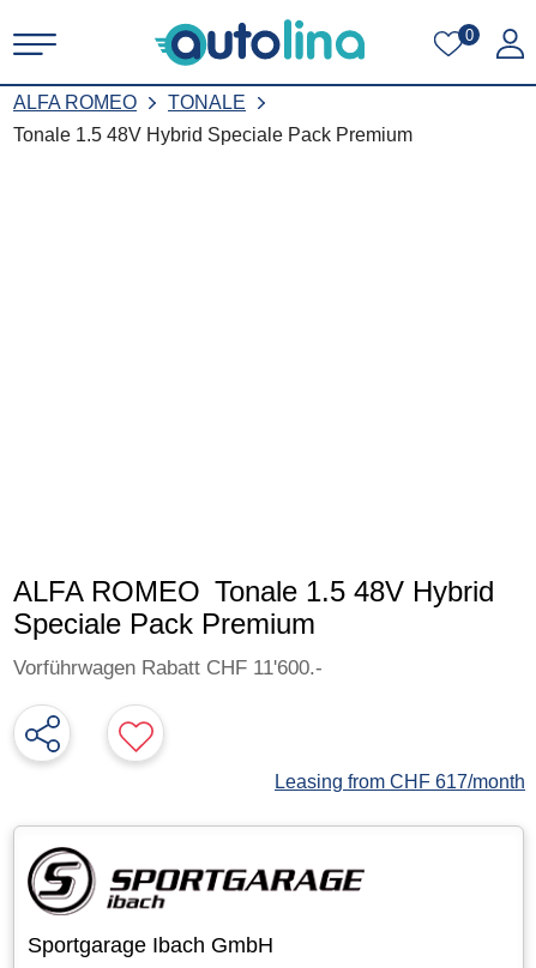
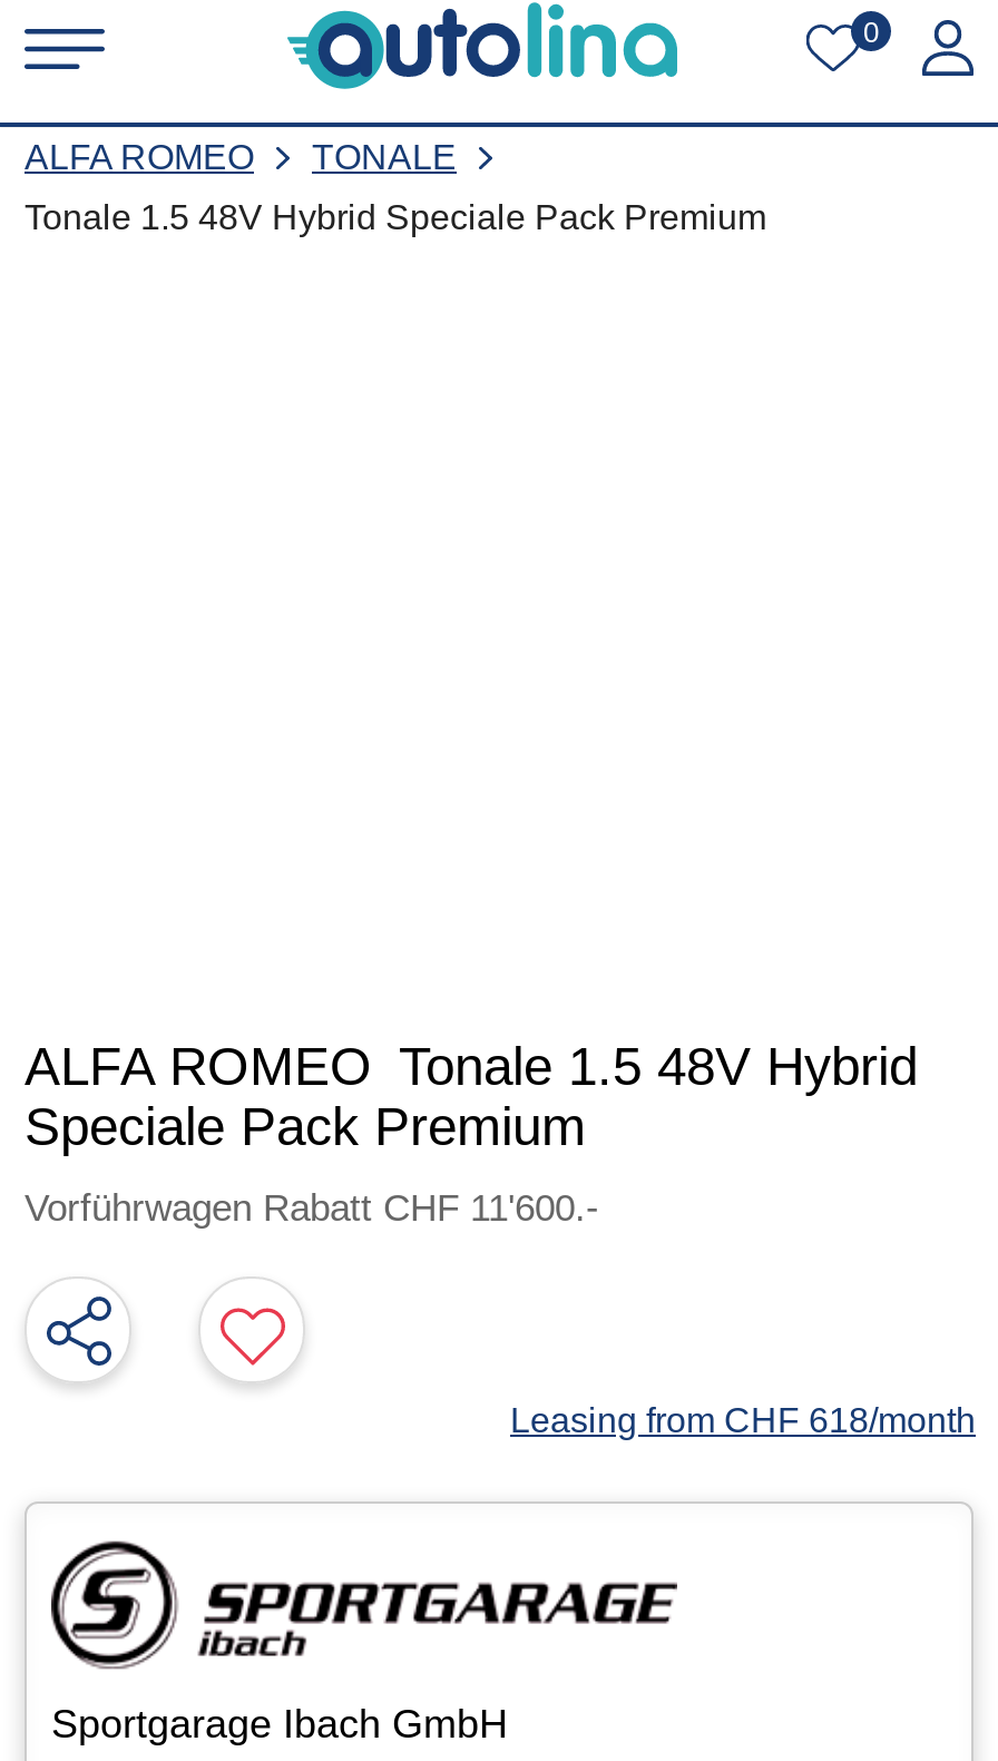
[275,772,525,792] Leasing from CHF 617/month -> [510,1401,976,1439] Leasing from CHF 618/month

